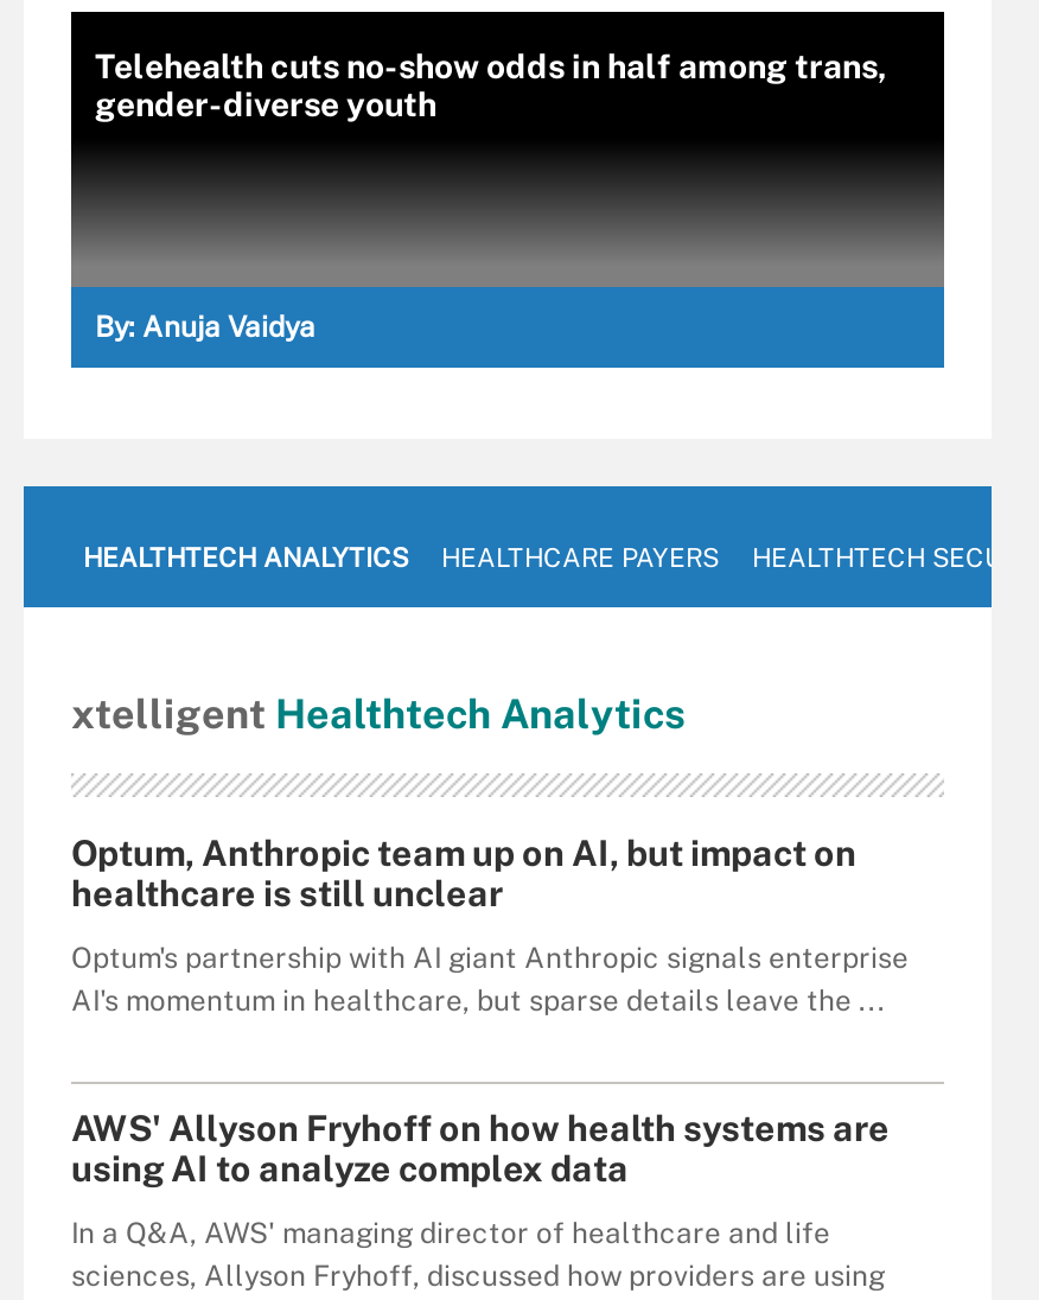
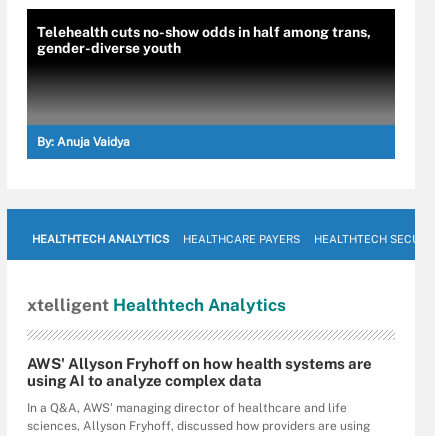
[71,833,909,1018] Optum, Anthropic team up on AI, but impact on | healthcare is still unclear | Optum's partnership with AI giant Anthropic signals enterprise | AI's momentum in healthcare, but sparse details leave the ... -> none

